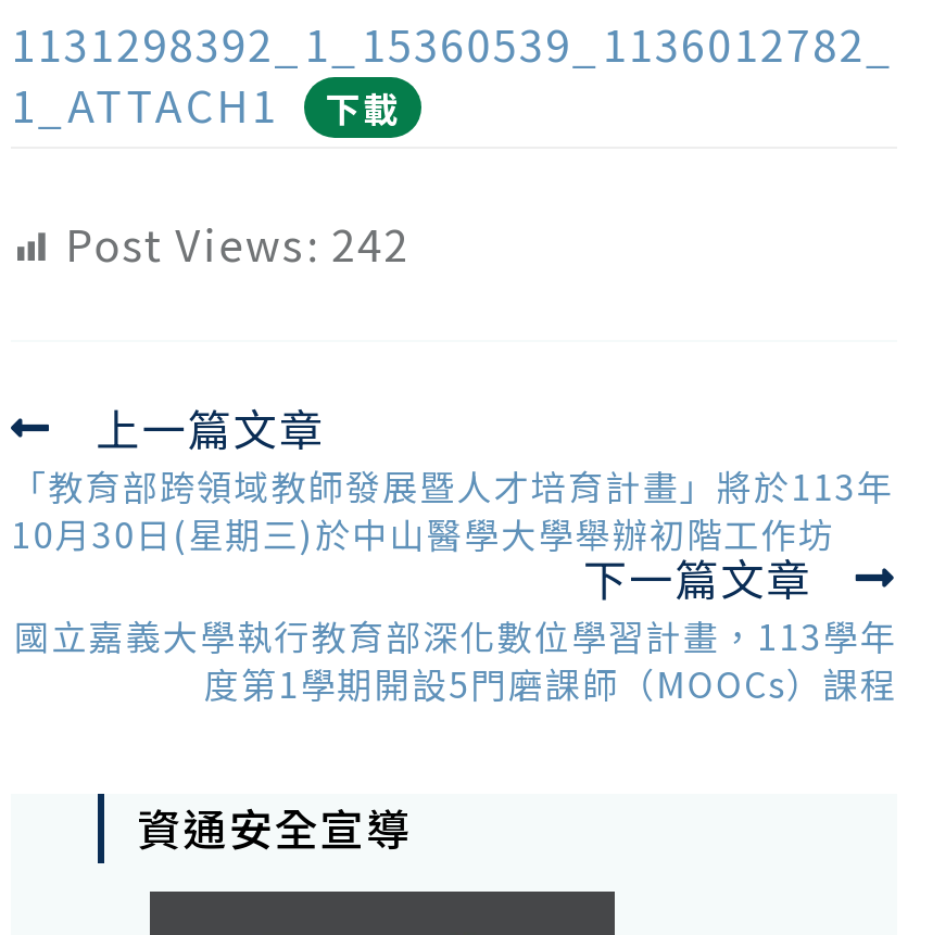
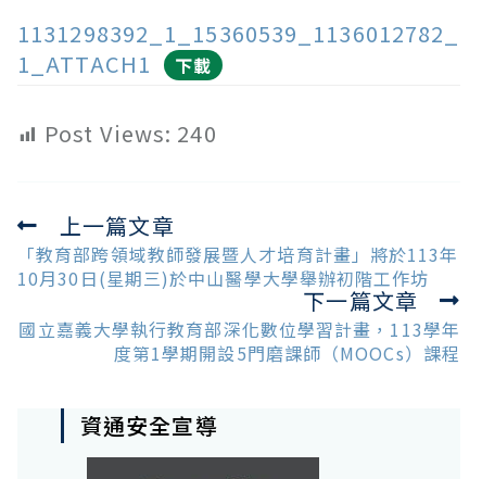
[65,212,410,275] Post Views: 242 -> [45,117,217,149] Post Views: 240

